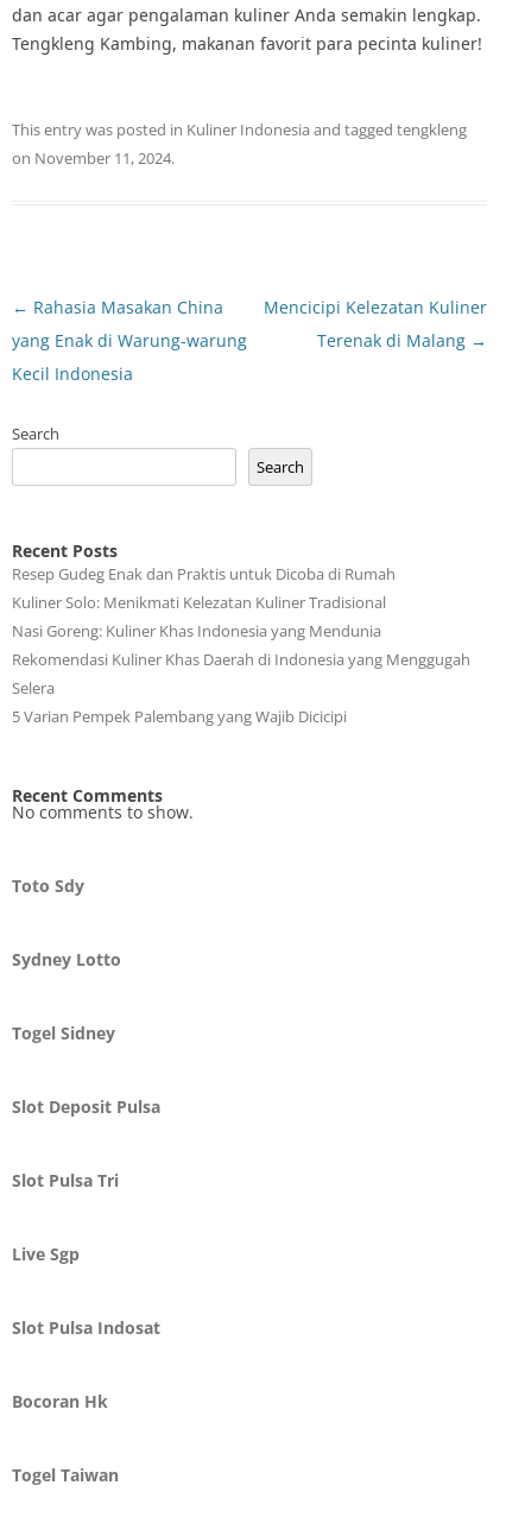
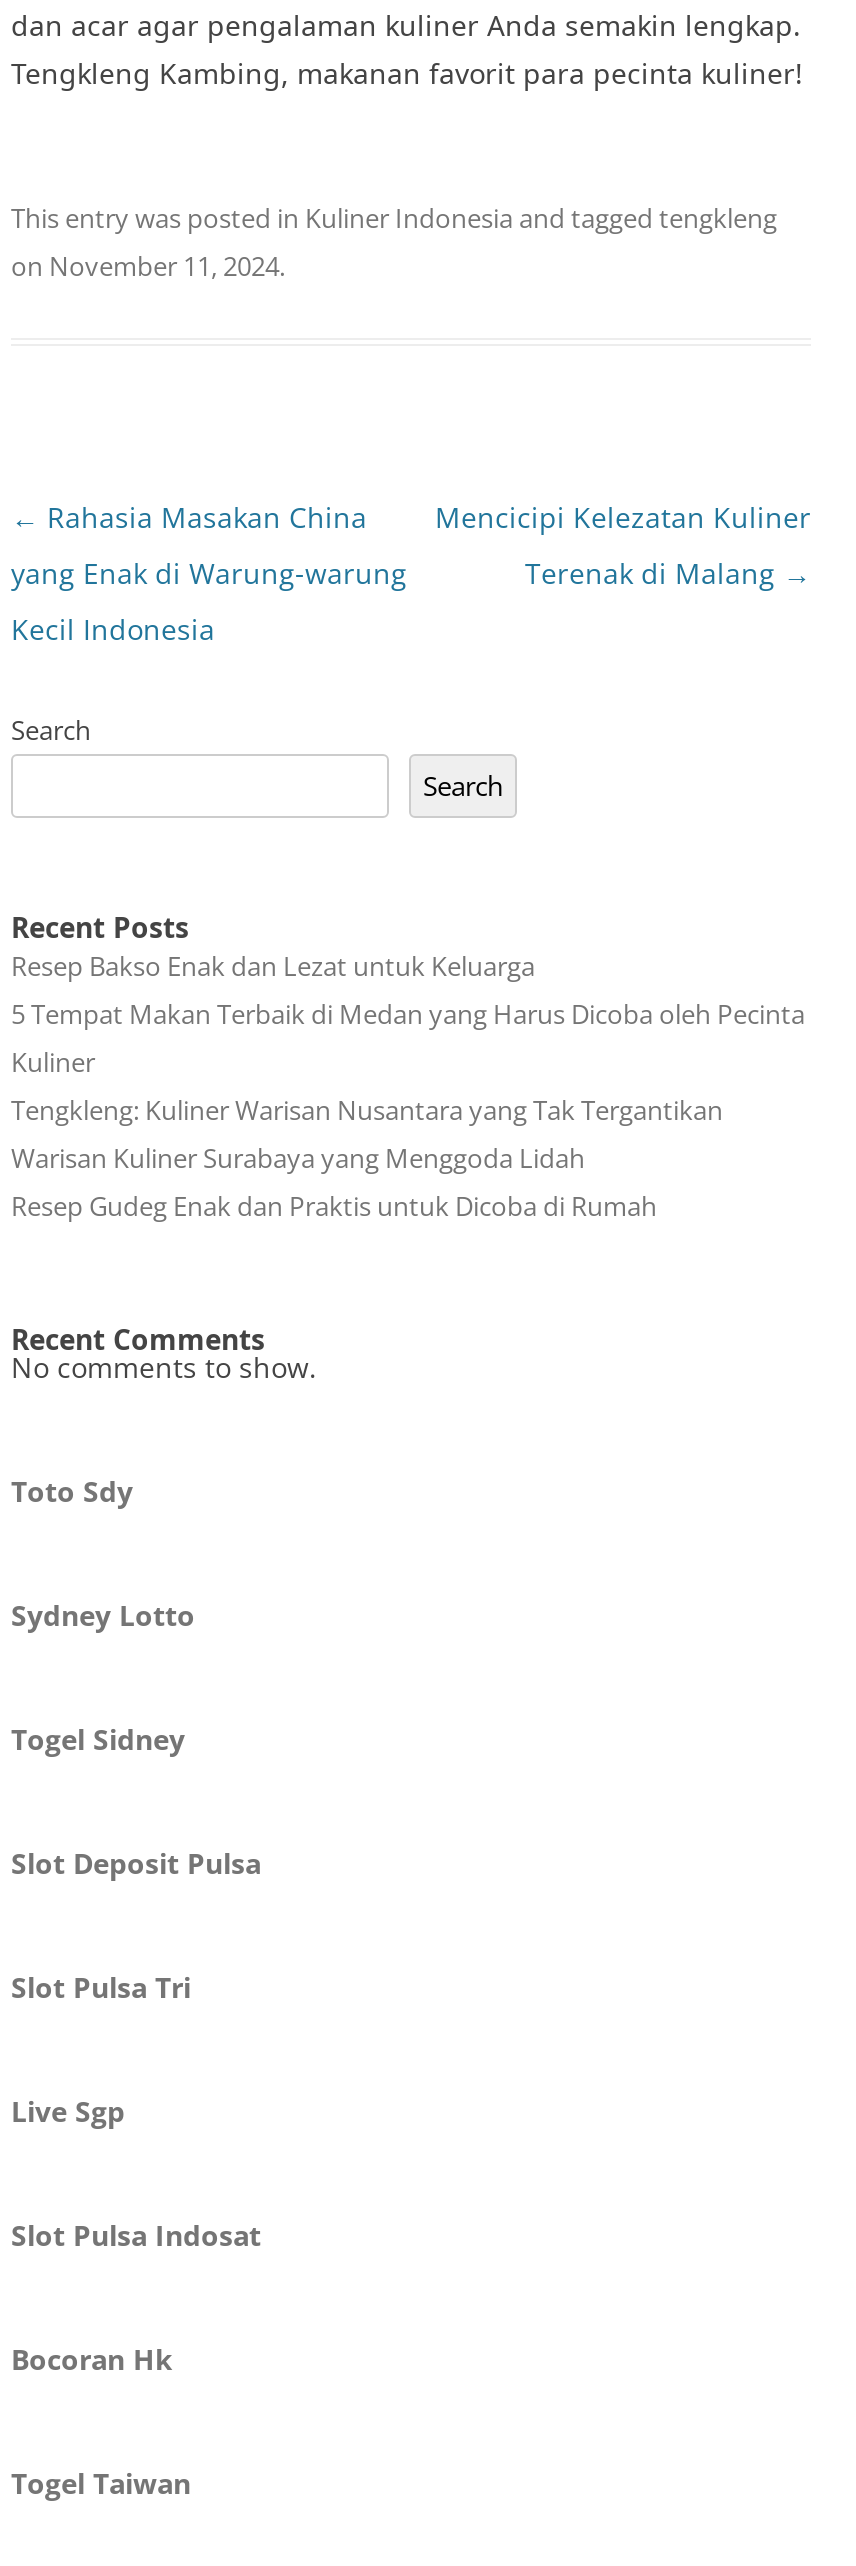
none -> [11,948,805,1176] Resep Bakso Enak dan Lezat untuk Keluarga | 5 Tempat Makan Terbaik di Medan yang Harus Dicoba oleh Pecinta | Kuliner | Tengkleng: Kuliner Warisan Nusantara yang Tak Tergantikan | Warisan Kuliner Surabaya yang Menggoda Lidah
moved [12,563,396,584] -> [11,1188,657,1224]: Resep Gudeg Enak dan Praktis untuk Dicoba di Rumah
[12,592,470,727] Kuliner Solo: Menikmati Kelezatan Kuliner Tradisional | Nasi Goreng: Kuliner Khas Indonesia yang Mendunia | Rekomendasi Kuliner Khas Daerah di Indonesia yang Menggugah | Selera | 5 Varian Pempek Palembang yang Wajib Dicicipi -> none

